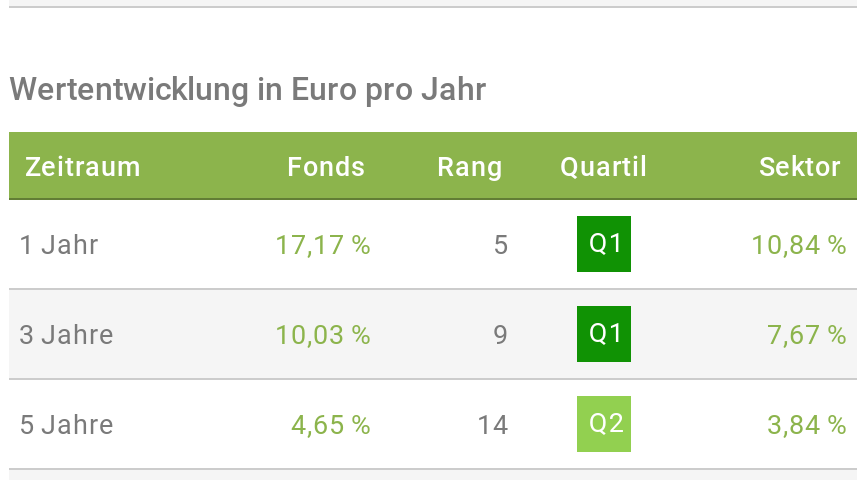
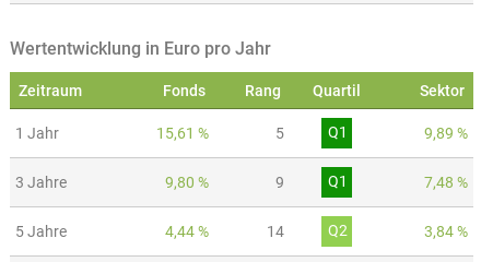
[275,229,371,261] 17,17 % -> [156,125,209,142] 15,61 %
[751,229,847,261] 10,84 % -> [424,125,468,142] 9,89 %
[275,319,371,351] 10,03 % -> [165,174,209,191] 9,80 %
[767,319,847,351] 7,67 % -> [424,174,468,191] 7,48 %
[291,409,371,441] 4,65 % -> [165,223,209,240] 4,44 %

